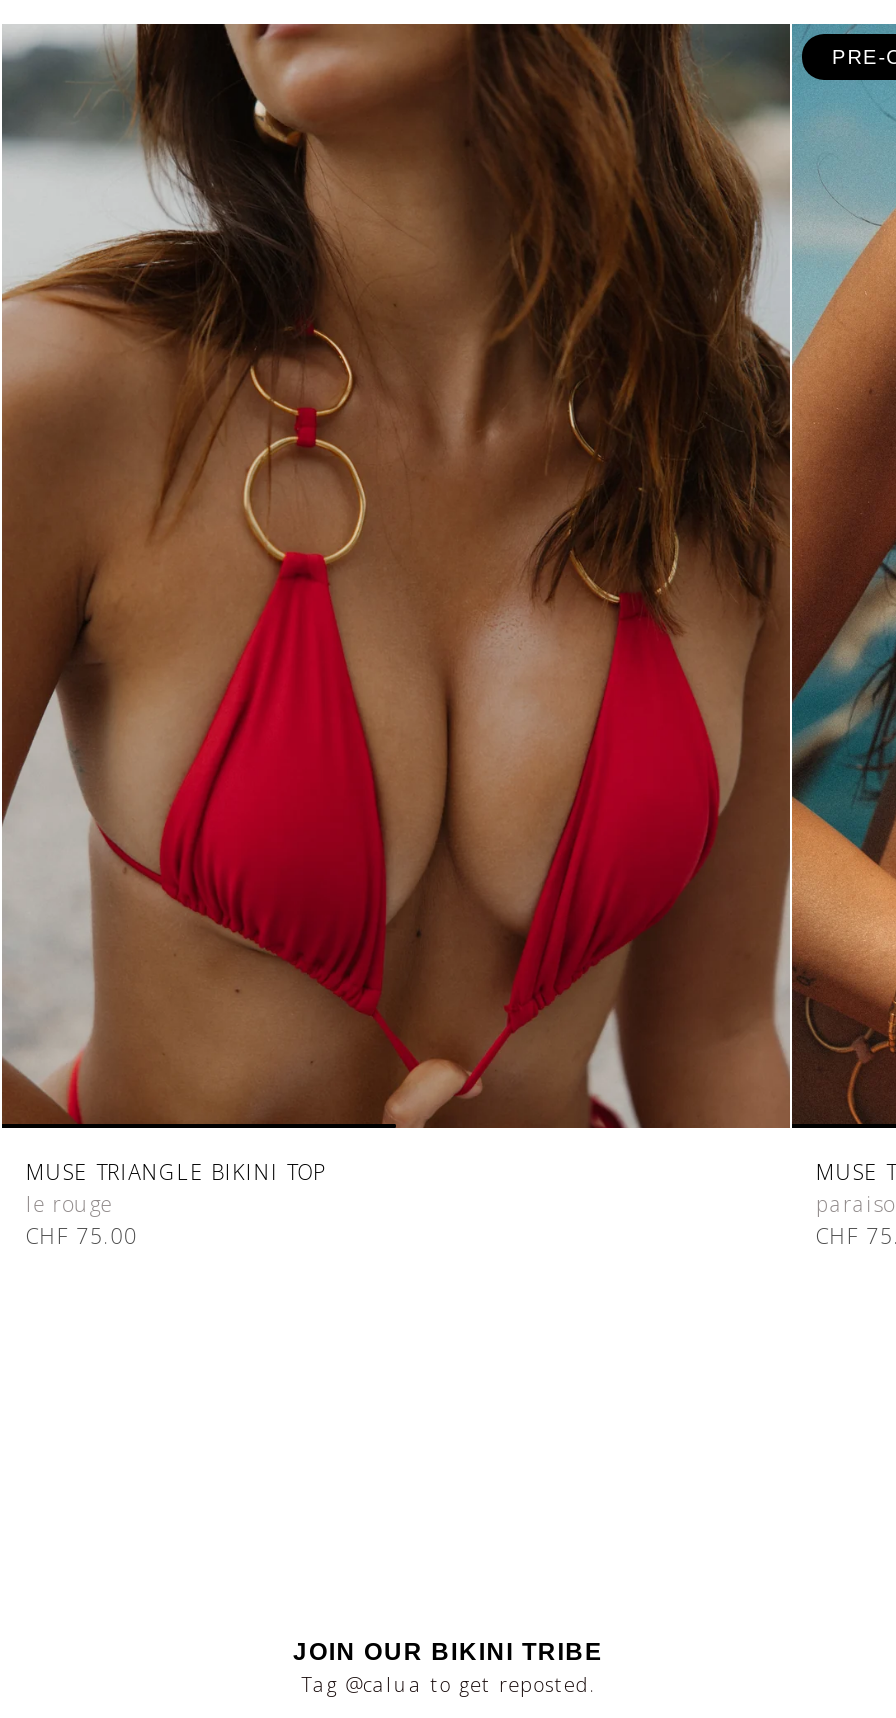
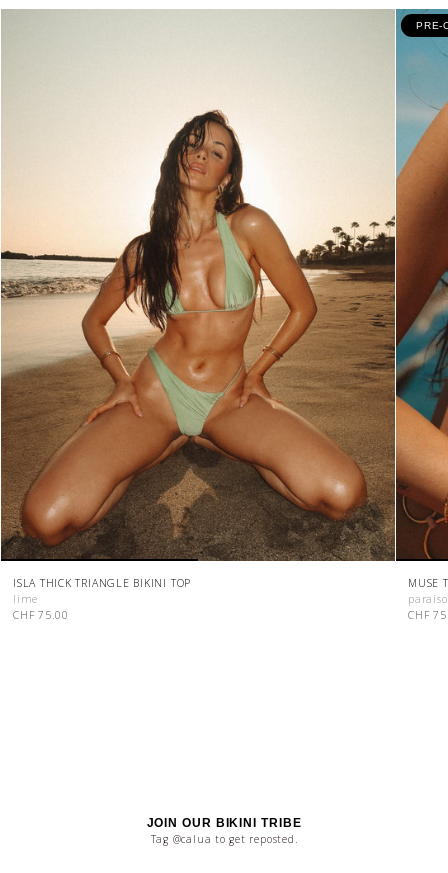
[6,22,792,1218] [image] | MUSE TRIANGLE BIKINI TOP | le rouge -> [3,9,396,606] [image] | ISLA THICK TRIANGLE BIKINI TOP | lime

